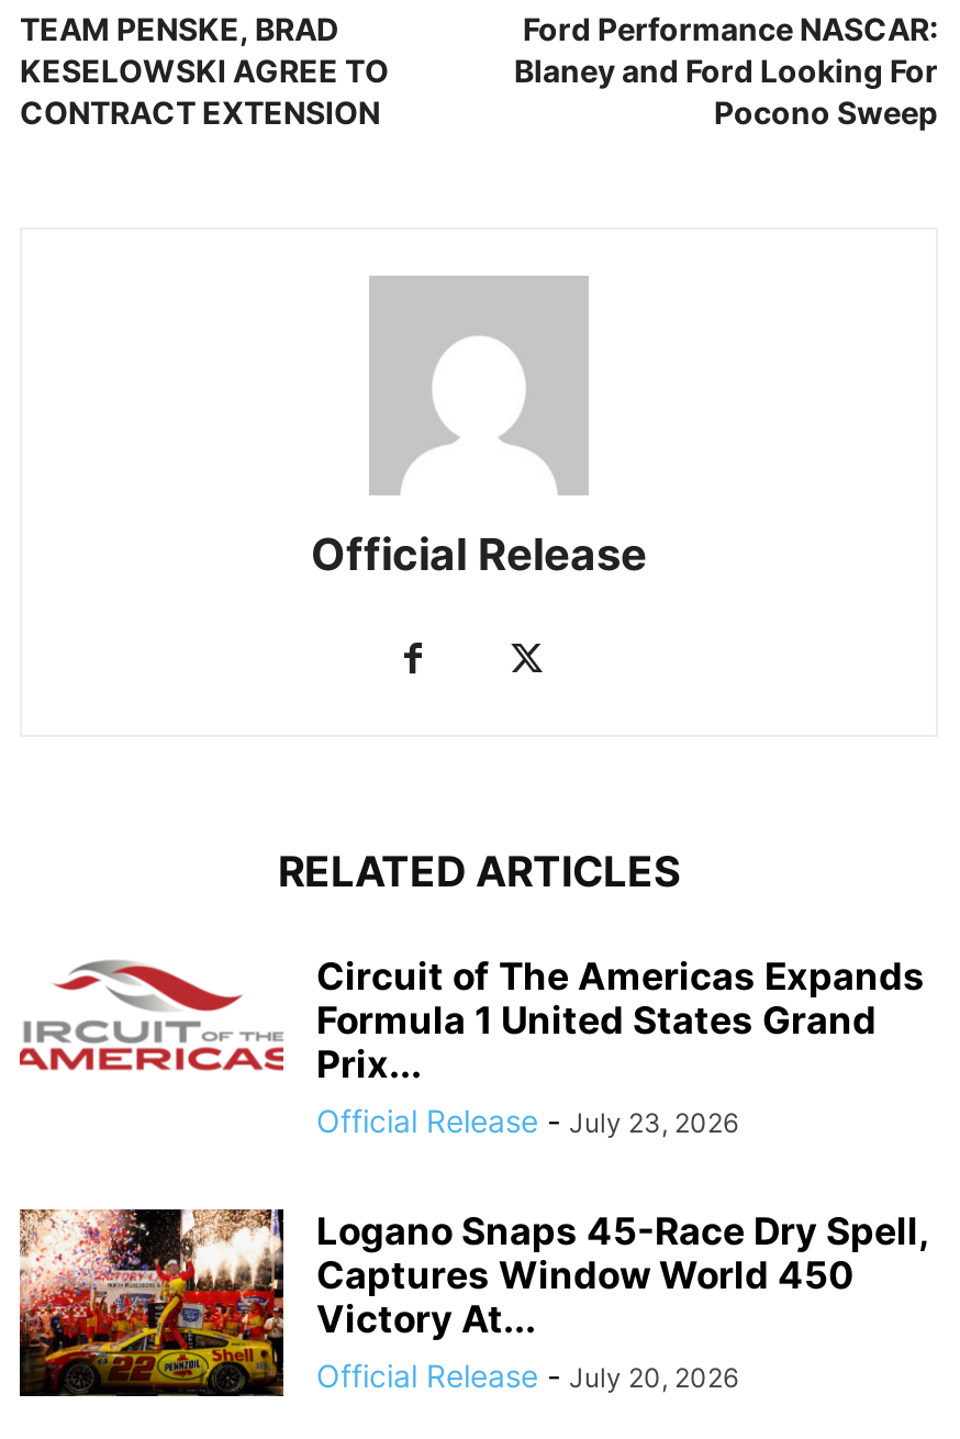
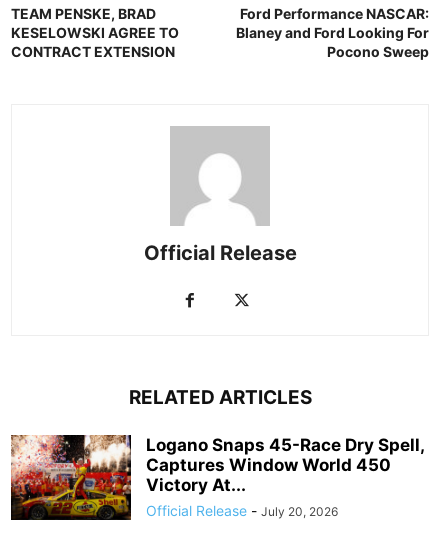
[20,955,925,1140] [image] | Circuit of The Americas Expands | Formula 1 United States Grand | Prix... | Official Release - July 23, 2026 -> none

